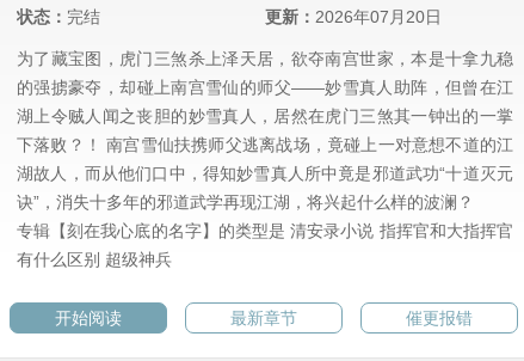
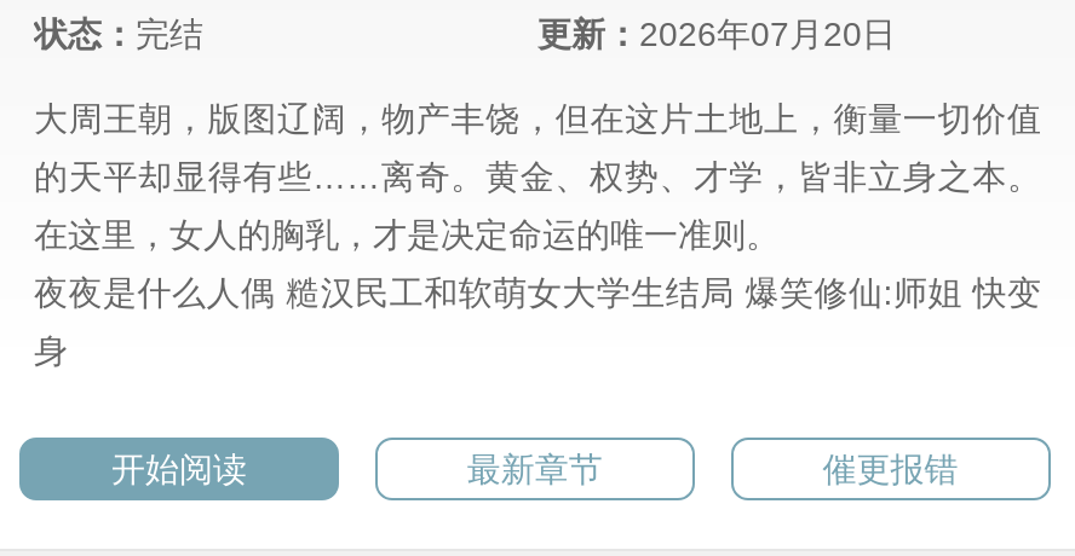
[17,50,513,270] 为了藏宝图，虎门三煞杀上泽天居，欲夺南宫世家，本是十拿九稳 | 的强掳豪夺，却碰上南宫雪仙的师父——妙雪真人助阵，但曾在江 | 湖上令贼人闻之丧胆的妙雪真人，居然在虎门三煞其一钟出的一掌 | 下落败？！ 南宫雪仙扶携师父逃离战场，竟碰上一对意想不道的江 | 湖故人，而从他们口中，得知妙雪真人所中竟是邪道武功“十道灭元 | 诀”，消失十多年的邪道武学再现江湖，将兴起什么样的波澜？ | 专辑【刻在我心底的名字】的类型是 清安录小说 指挥官和大指挥官 | 有什么区别 超级神兵 -> [34,100,1041,371] 大周王朝，版图辽阔，物产丰饶，但在这片土地上，衡量一切价值 | 的天平却显得有些……离奇。黄金、权势、才学，皆非立身之本。 | 在这里，女人的胸乳，才是决定命运的唯一准则。 | 夜夜是什么人偶 糙汉民工和软萌女大学生结局 爆笑修仙:师姐 快变 | 身

